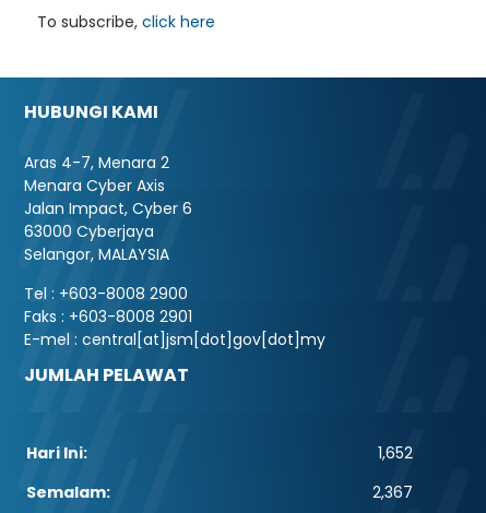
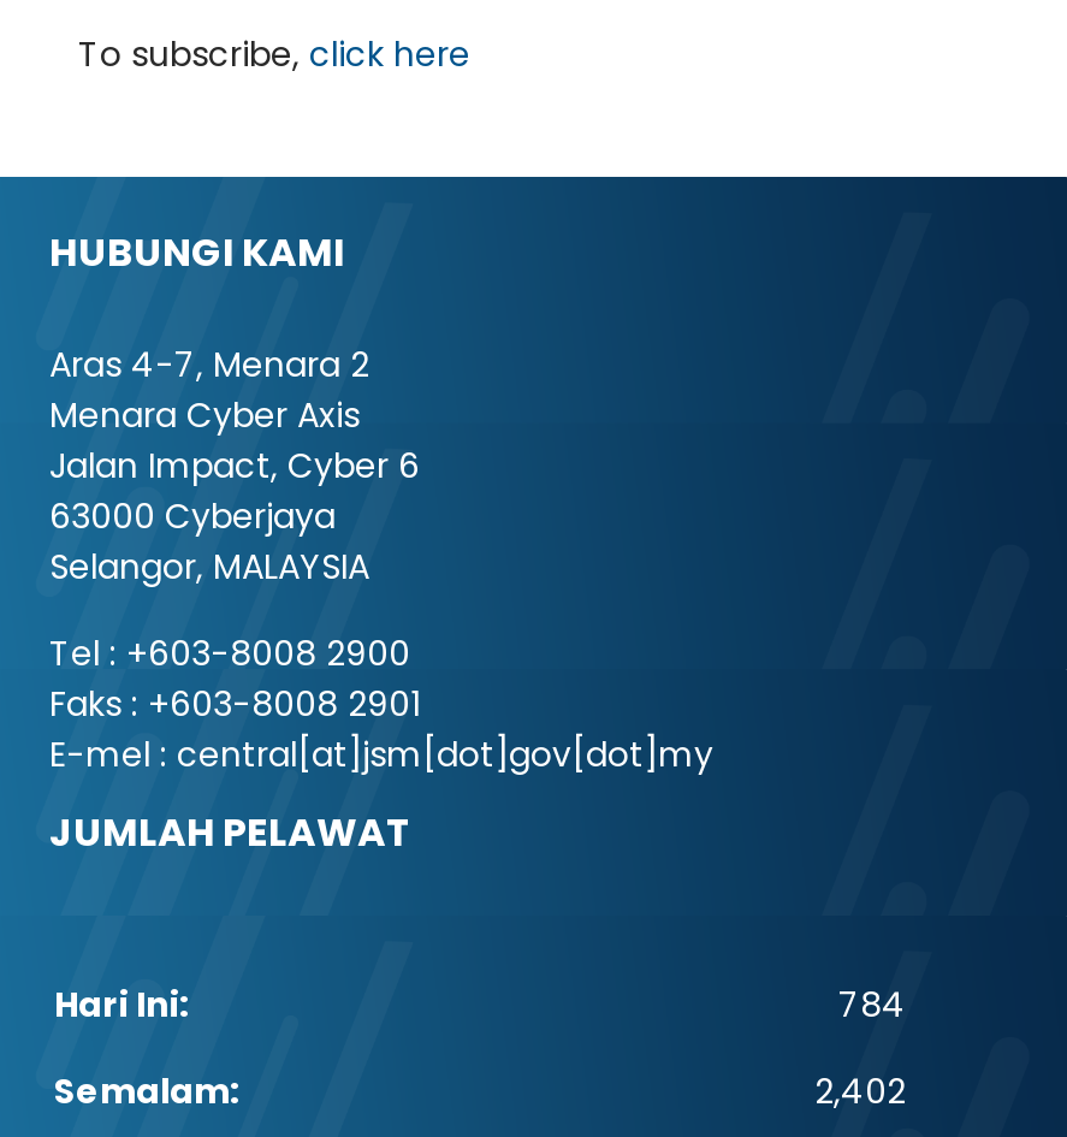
[378,442,413,464] 1,652 -> [838,980,906,1028] 784
[372,481,413,503] 2,367 -> [814,1066,906,1115] 2,402

